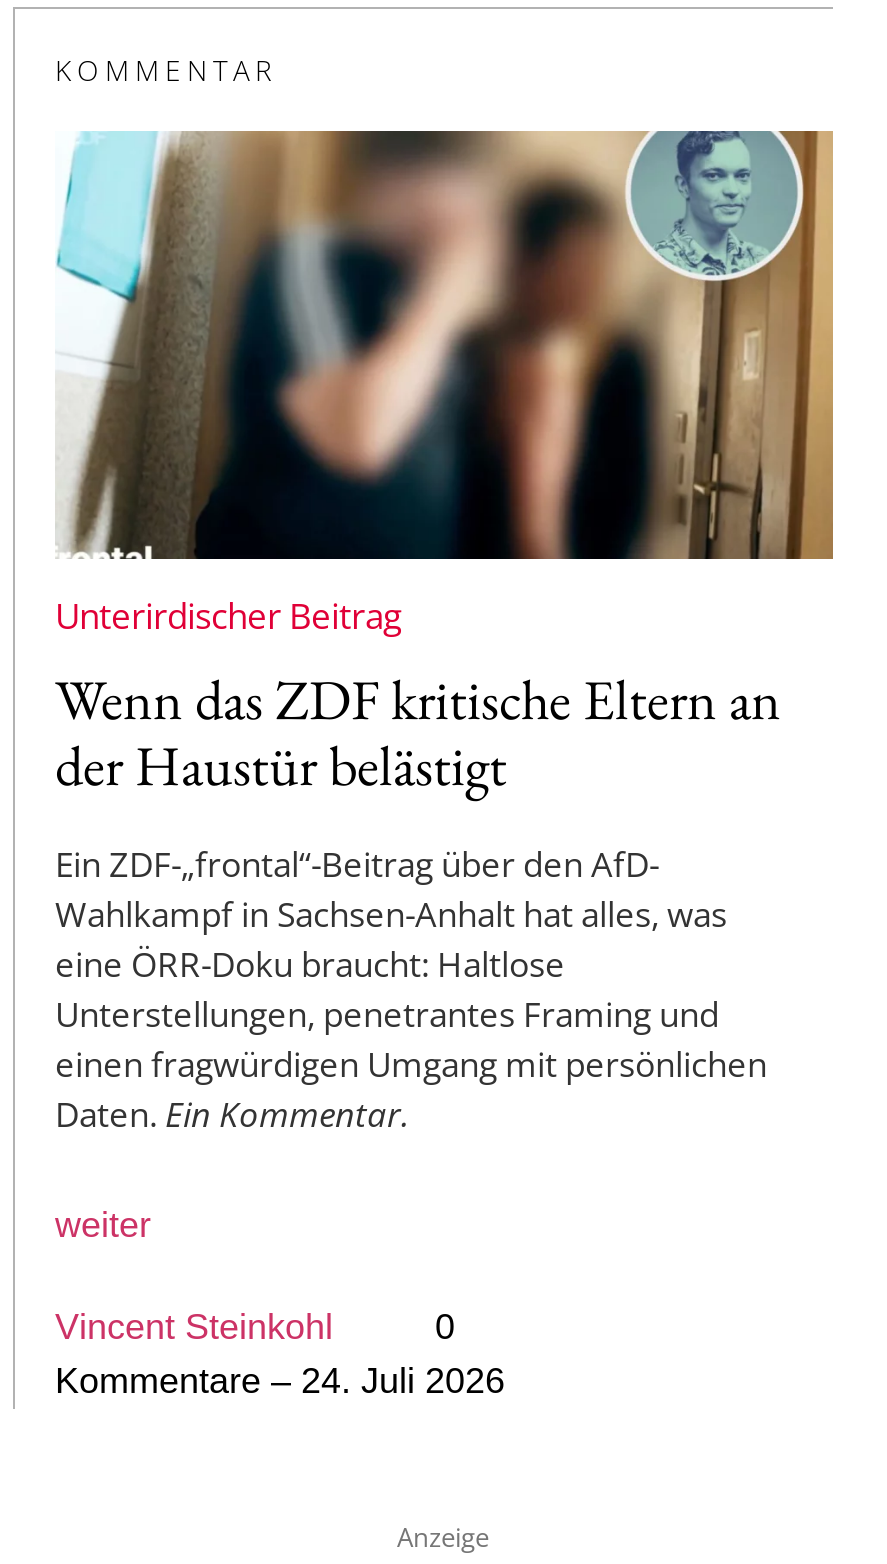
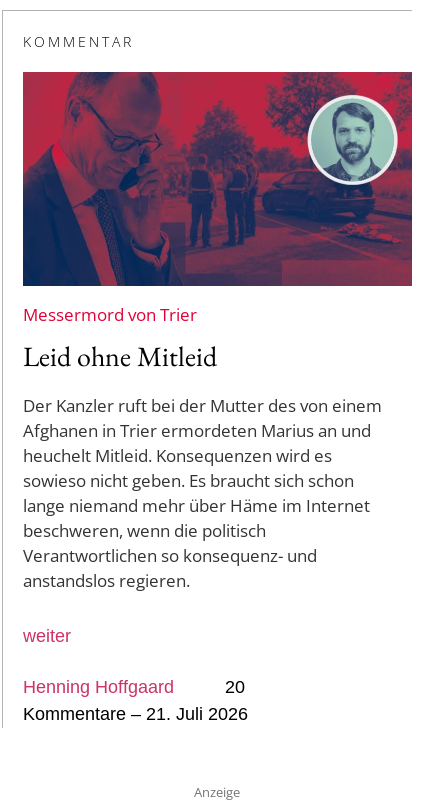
[55,129,835,800] [image] | Unterirdischer Beitrag | Wenn das ZDF kritische Eltern an | der Haustür belästigt -> [22,71,413,374] [image] | Messermord von Trier | Leid ohne Mitleid
[55,840,767,1136] Ein ZDF-„frontal“-Beitrag über den AfD- | Wahlkampf in Sachsen-Anhalt hat alles, was | eine ÖRR-Doku braucht: Haltlose | Unterstellungen, penetrantes Framing und | einen fragwürdigen Umgang mit persönlichen | Daten. Ein Kommentar. -> [23,394,382,592] Der Kanzler ruft bei der Mutter des von einem | Afghanen in Trier ermordeten Marius an und | heuchelt Mitleid. Konsequenzen wird es | sowieso nicht geben. Es braucht sich schon | lange niemand mehr über Häme im Internet | beschweren, wenn die politisch | Verantwortlichen so konsequenz- und | anstandslos regieren.
[55,1306,505,1400] Vincent Steinkohl | 0 | Kommentare – 24. Juli 2026 -> [23,677,248,724] Henning Hoffgaard | 20 | Kommentare – 21. Juli 2026

